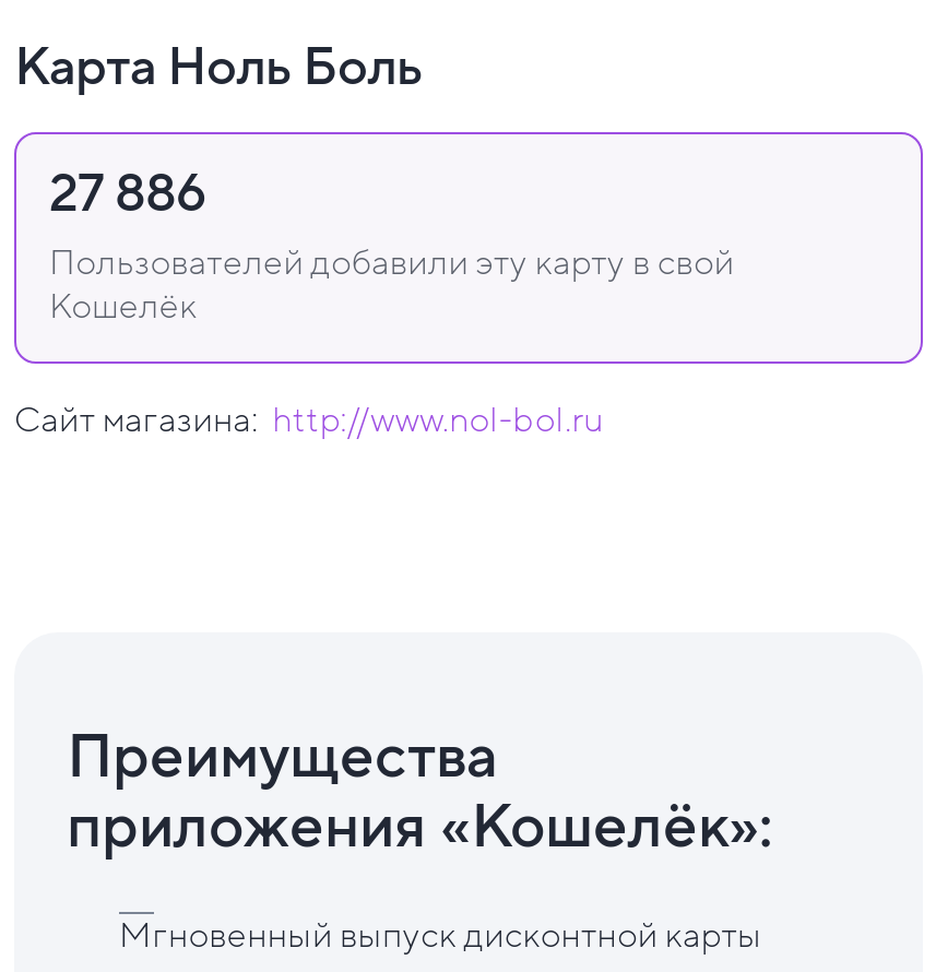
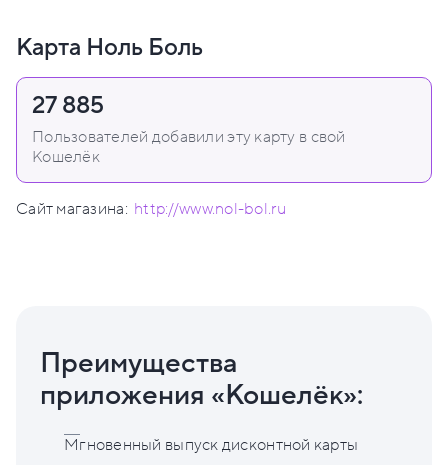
[49,161,206,228] 27 886 -> [32,90,104,121] 27 885

